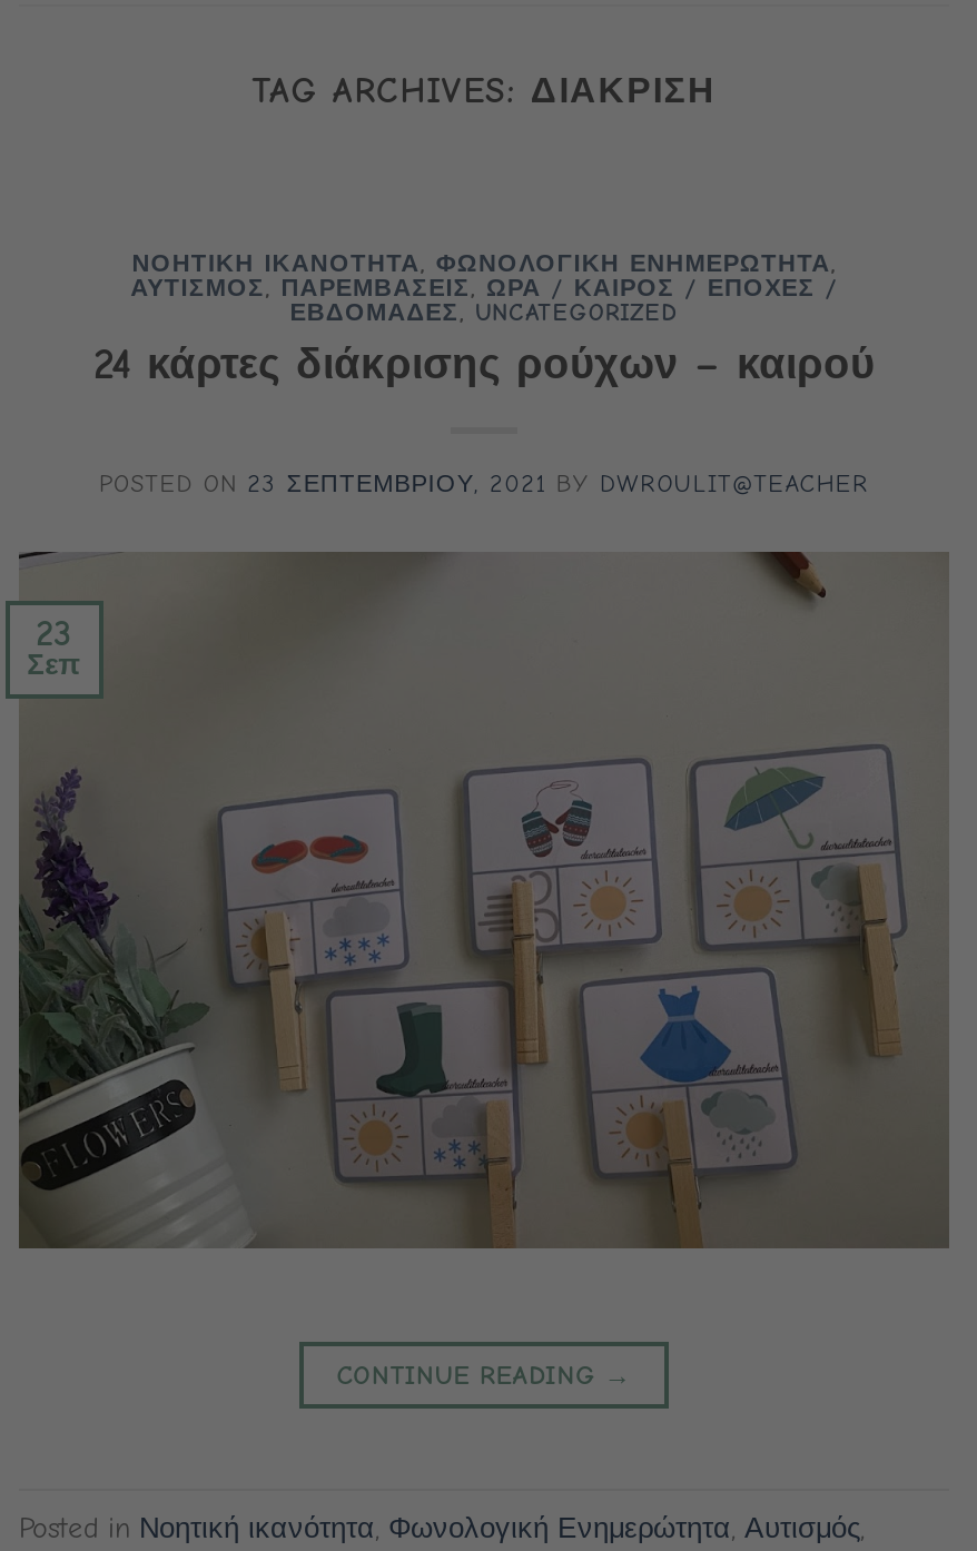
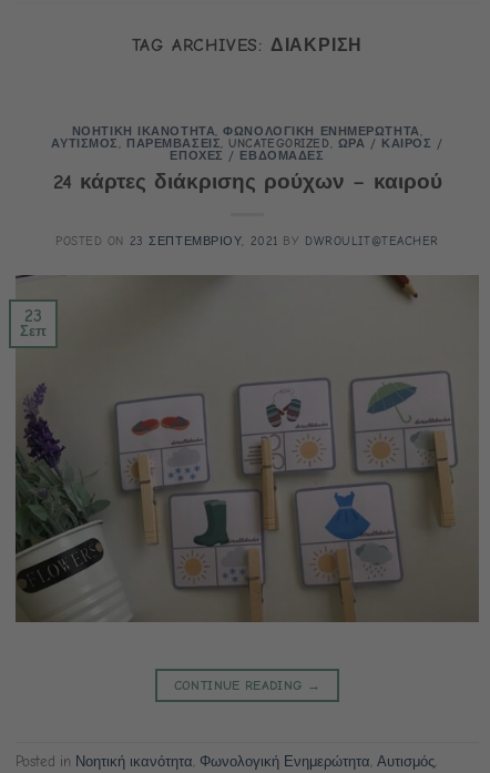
[130,274,838,327] ΑΥΤΙΣΜΟΣ, ΠΑΡΕΜΒΑΣΕΙΣ, ΩΡΑ / ΚΑΙΡΟΣ / ΕΠΟΧΕΣ / | ΕΒΔΟΜΑΔΕΣ, UNCATEGORIZED -> [51,137,443,163] ΑΥΤΙΣΜΟΣ, ΠΑΡΕΜΒΑΣΕΙΣ, UNCATEGORIZED, ΩΡΑ / ΚΑΙΡΟΣ / | ΕΠΟΧΕΣ / ΕΒΔΟΜΑΔΕΣ

